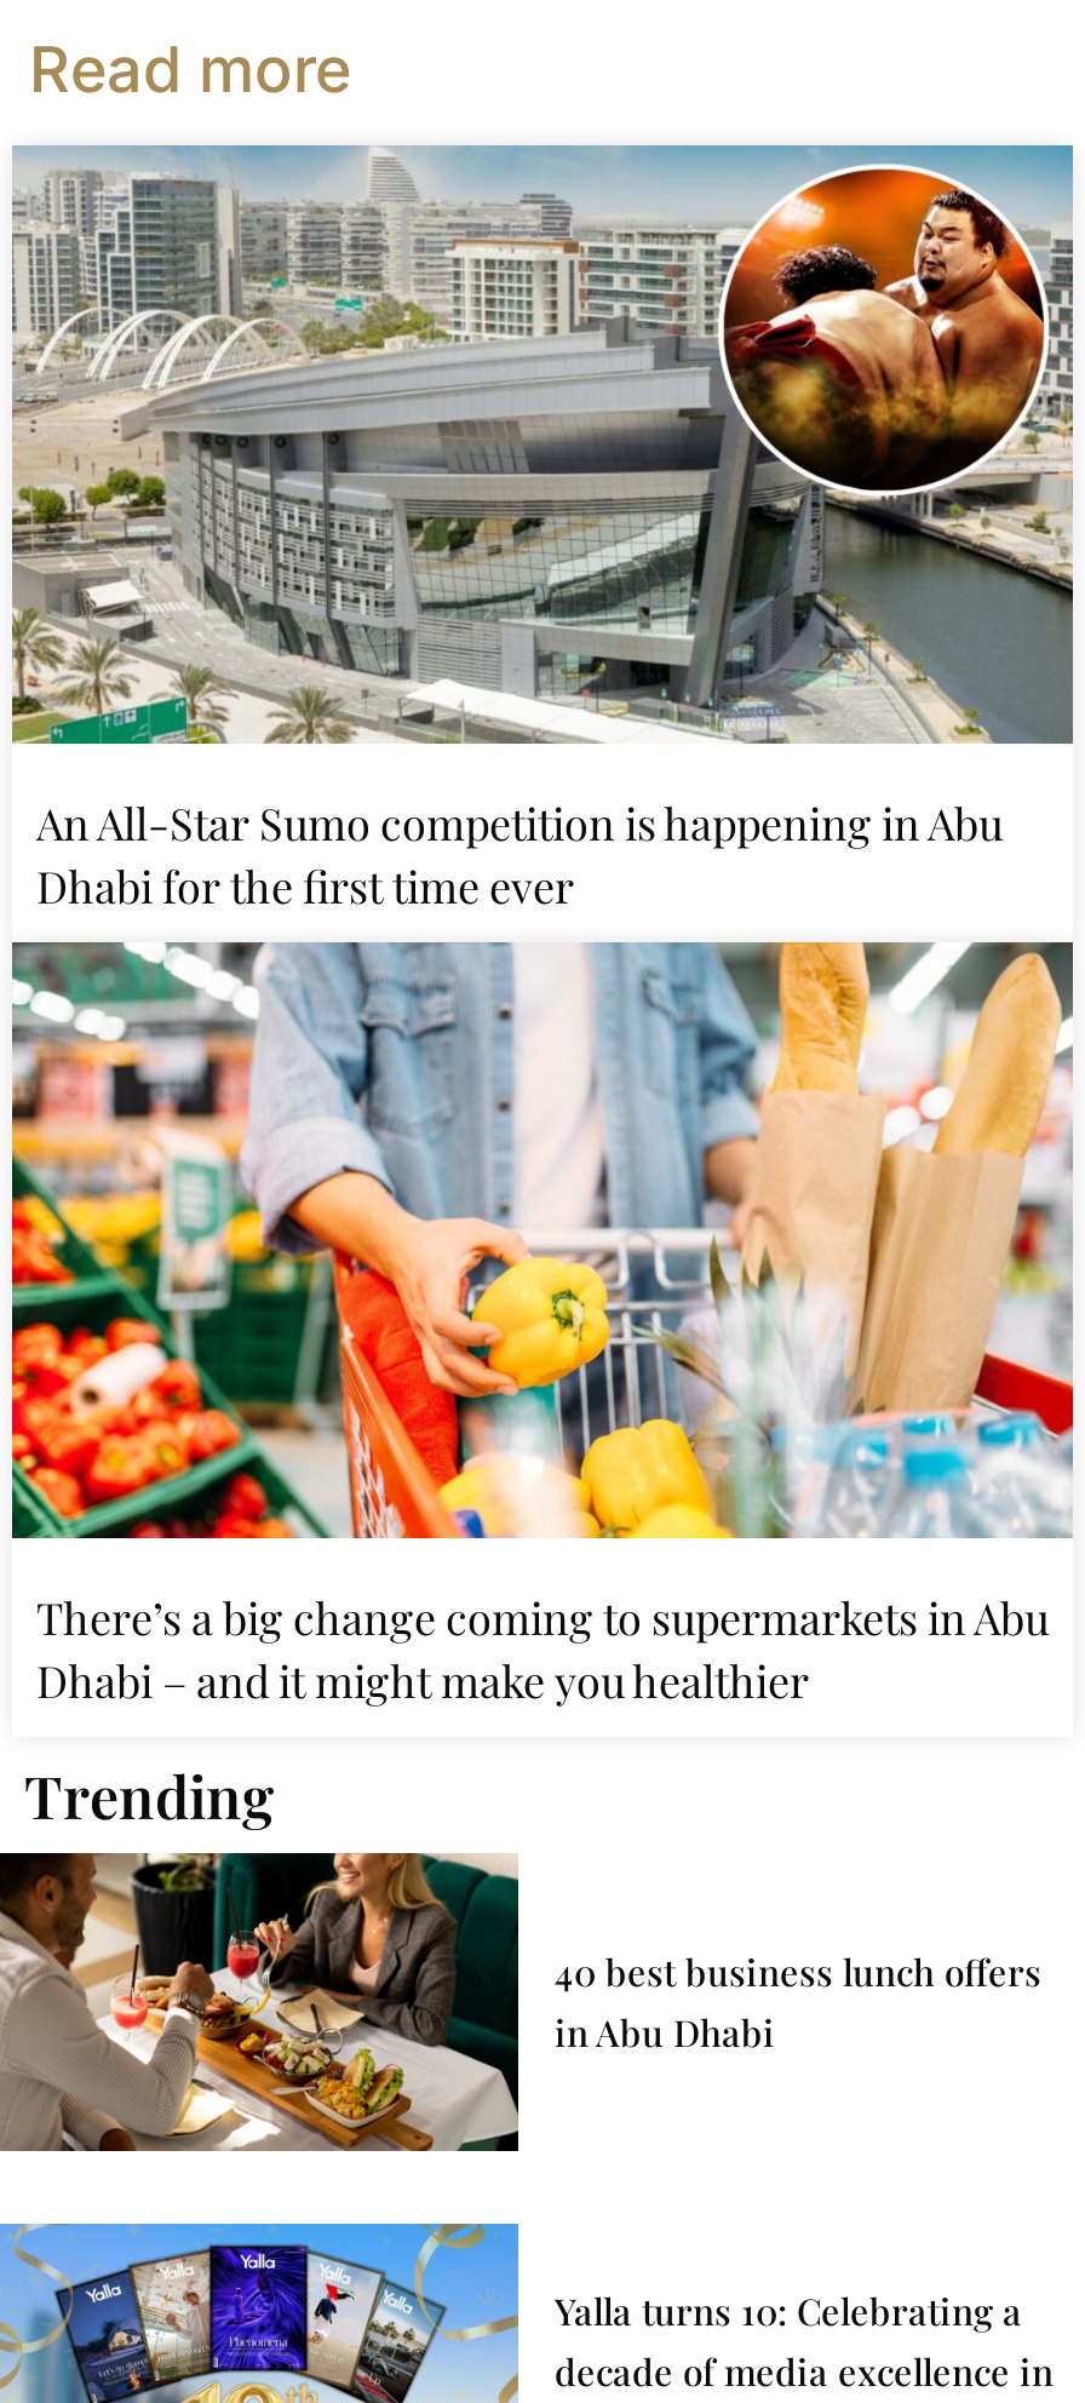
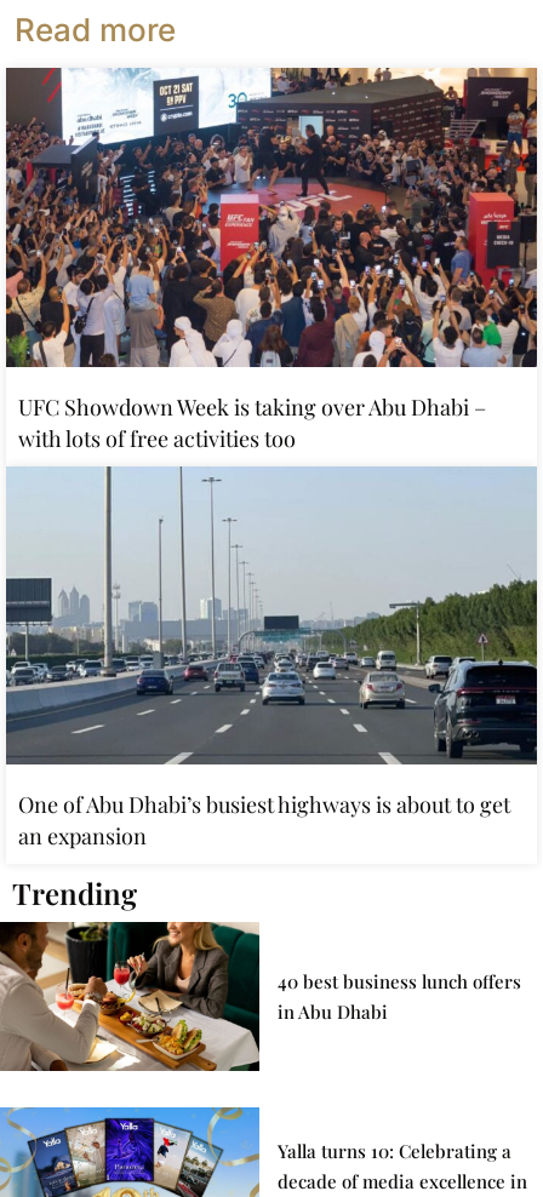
[10,143,1075,914] [image] | An All-Star Sumo competition is happening in Abu | Dhabi for the first time ever -> [5,67,538,453] [image] | UFC Showdown Week is taking over Abu Dhabi – | with lots of free activities too
[10,940,1075,1709] [image] | There’s a big change coming to supermarkets in Abu | Dhabi – and it might make you healthier -> [5,466,538,850] [image] | One of Abu Dhabi’s busiest highways is about to get | an expansion

